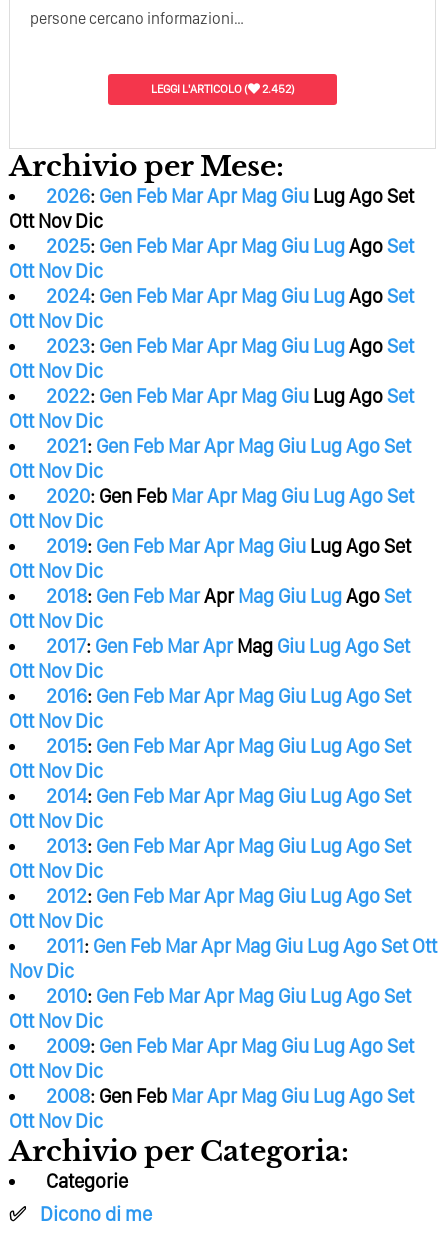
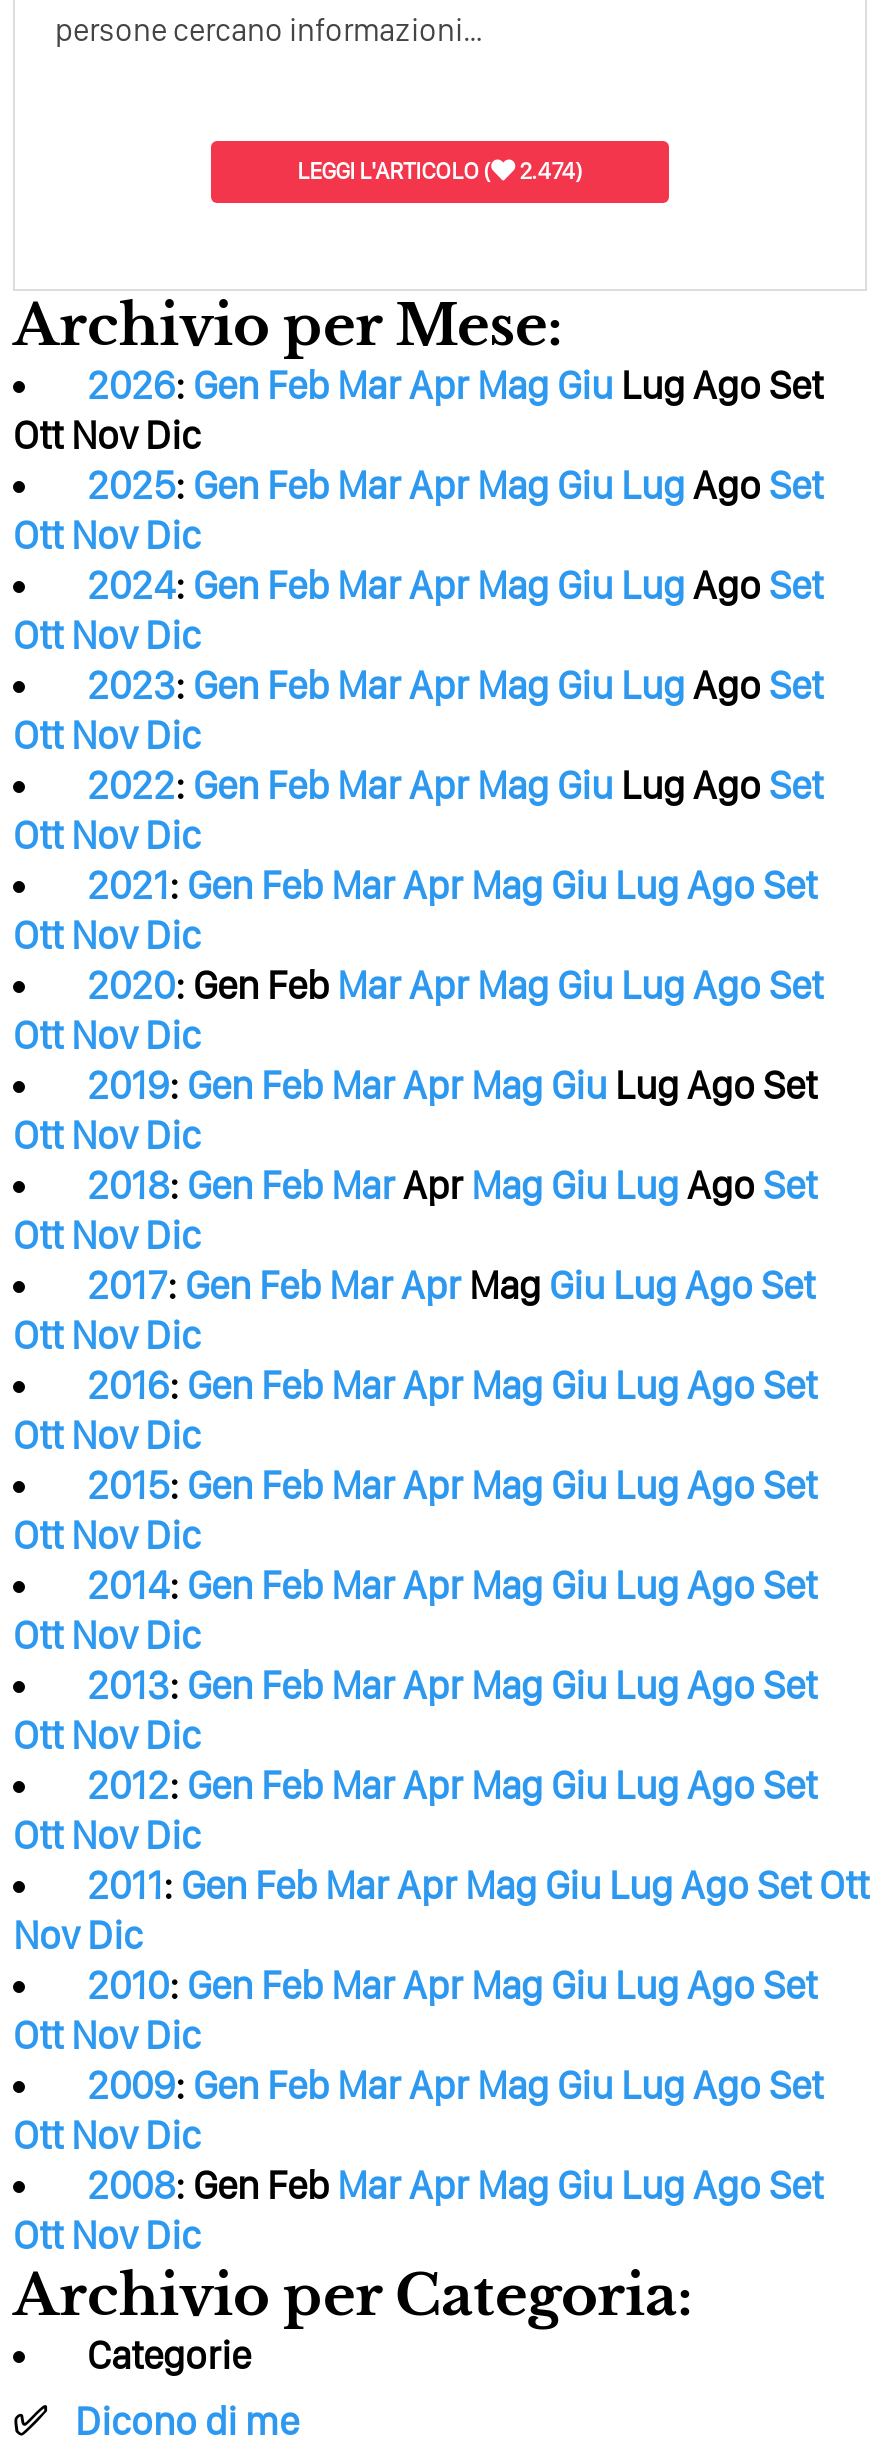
[151,82,295,96] LEGGI L'ARTICOLO ( 2.452) -> [297,157,583,185] LEGGI L'ARTICOLO ( 2.474)

